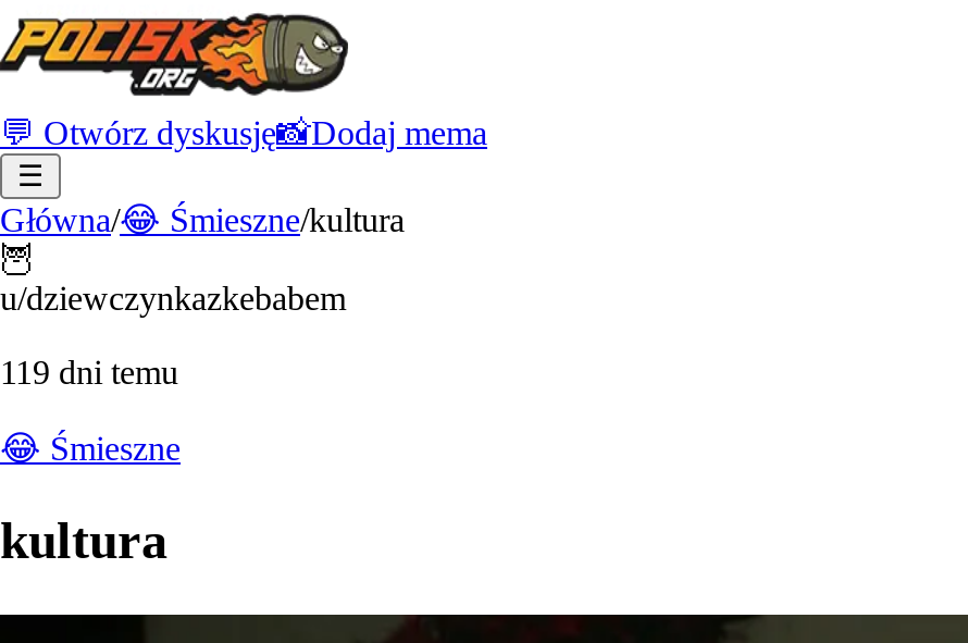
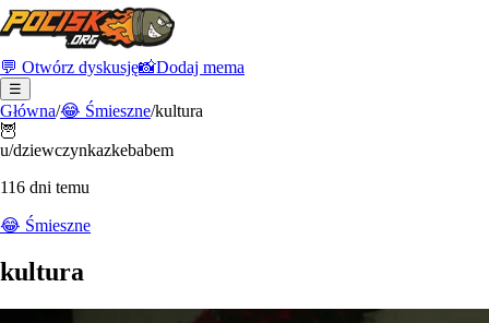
[0,354,178,391] 119 dni temu -> [0,178,90,196] 116 dni temu

